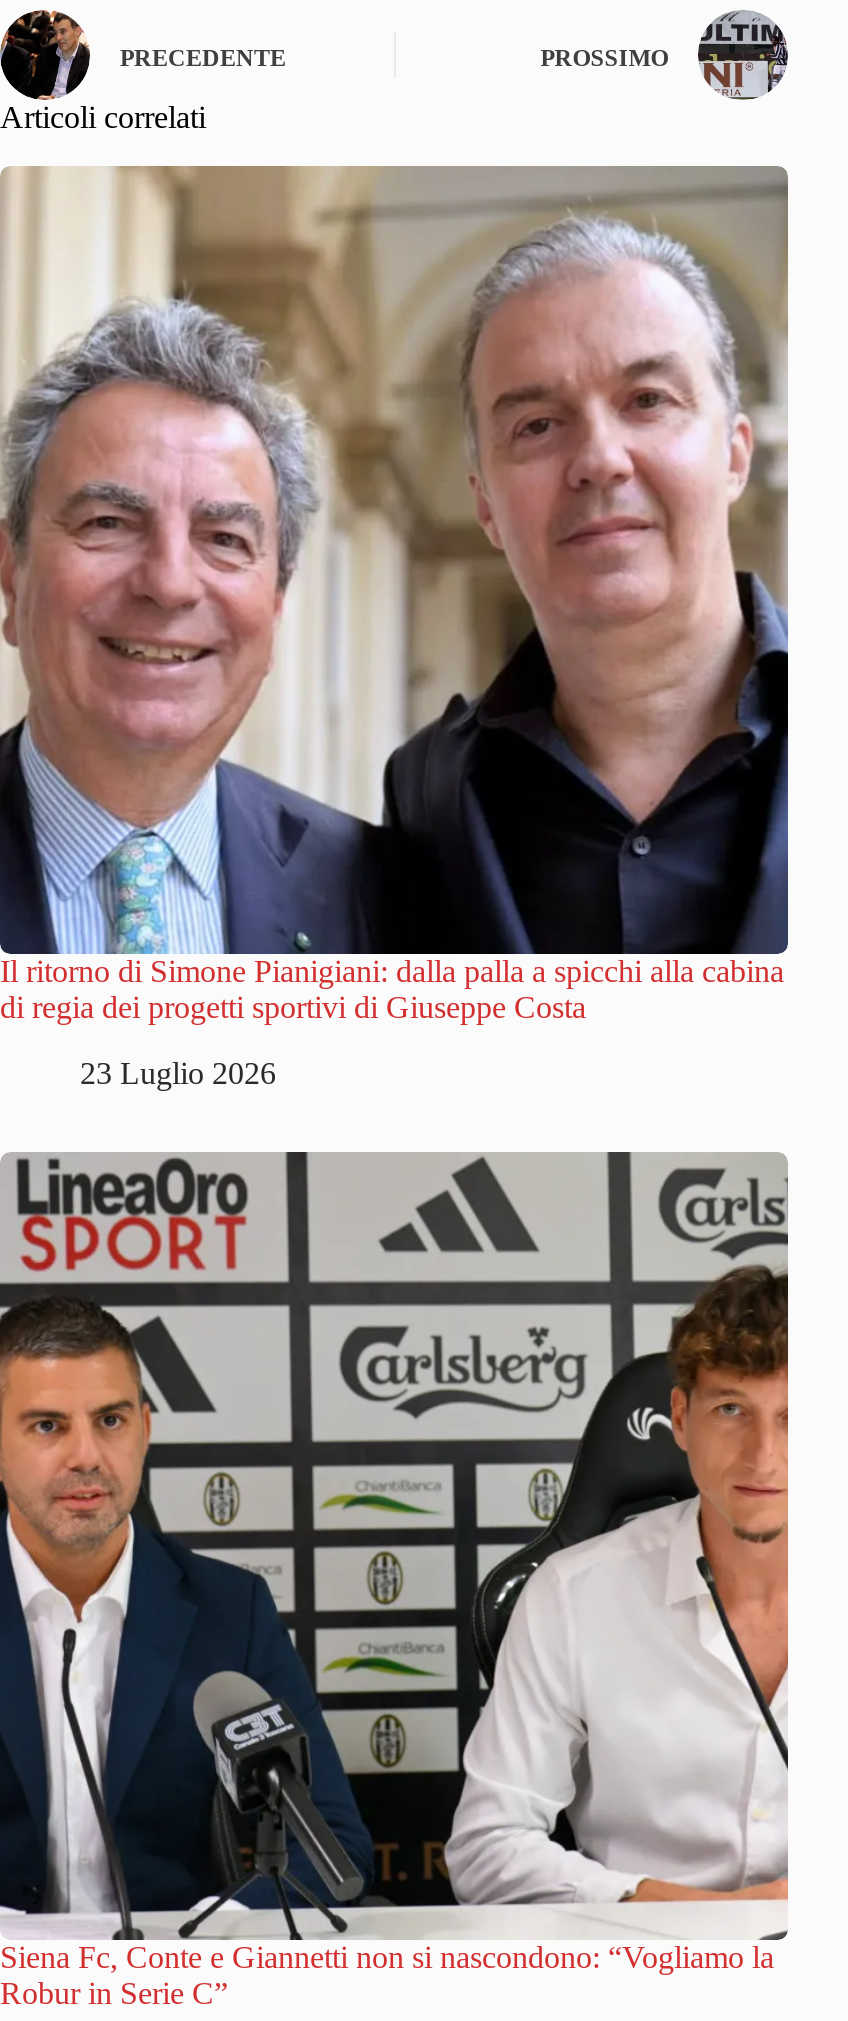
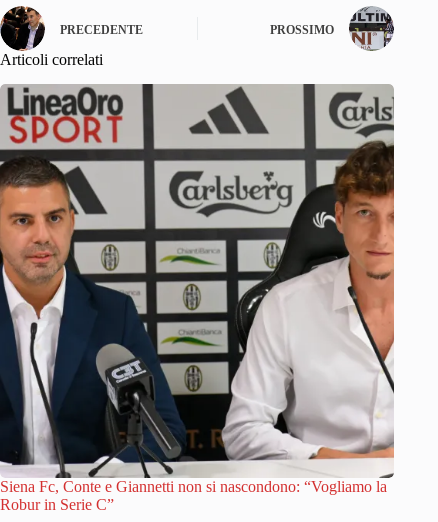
[0,166,790,1090] [image] | Il ritorno di Simone Pianigiani: dalla palla a spicchi alla cabina | di regia dei progetti sportivi di Giuseppe Costa | 23 Luglio 2026 -> none

